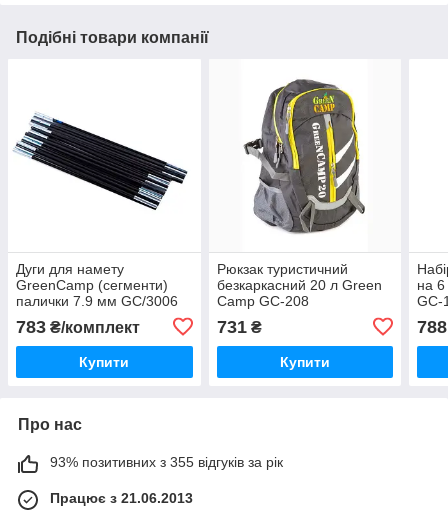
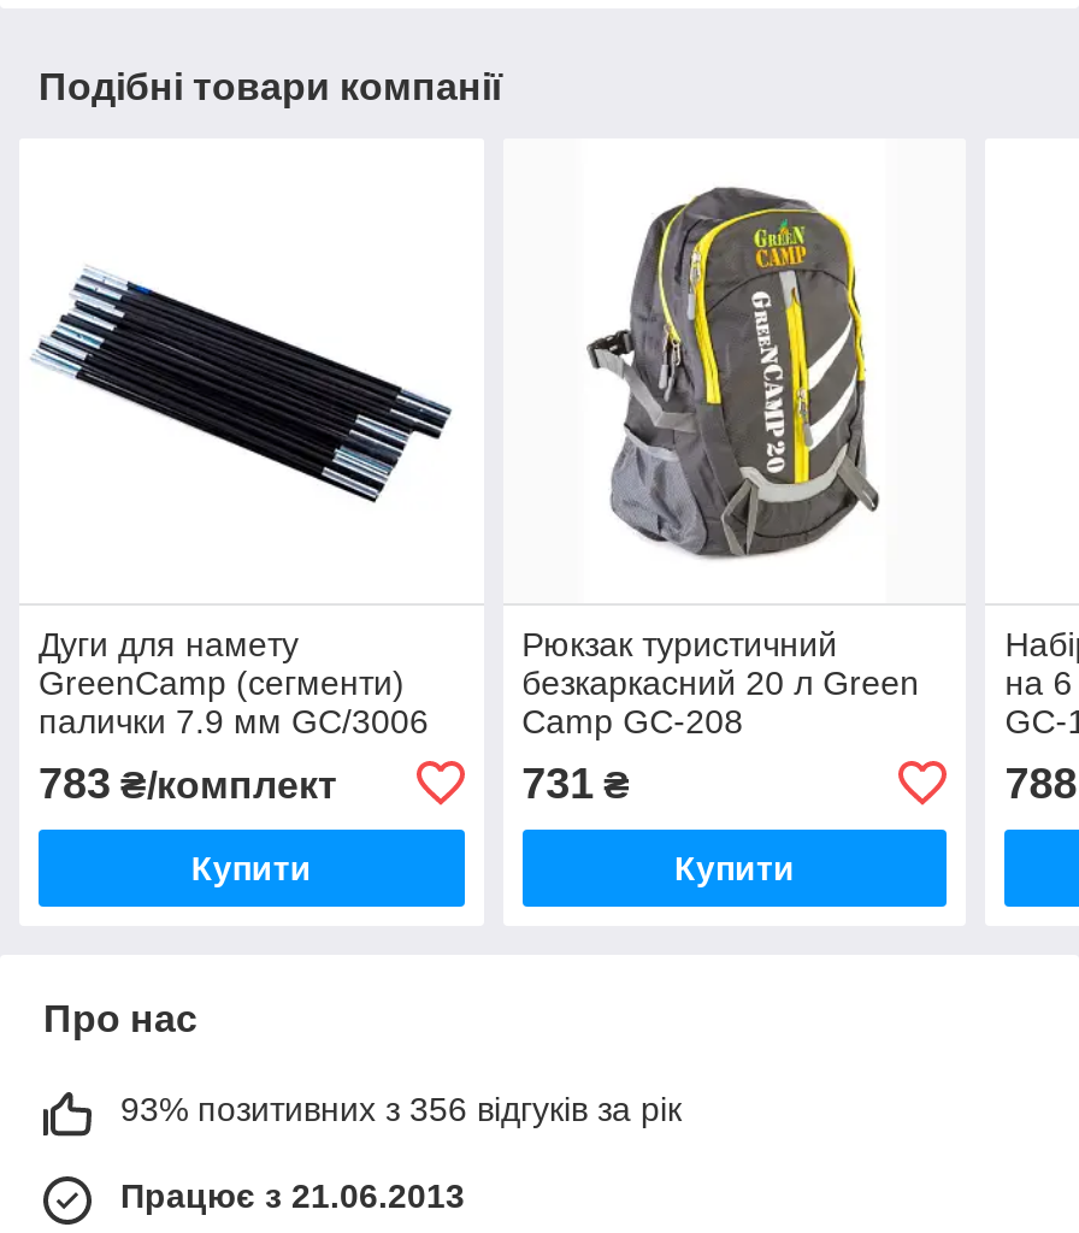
[50,454,283,470] 93% позитивних з 355 відгуків за рік -> [120,1089,682,1128] 93% позитивних з 356 відгуків за рік

